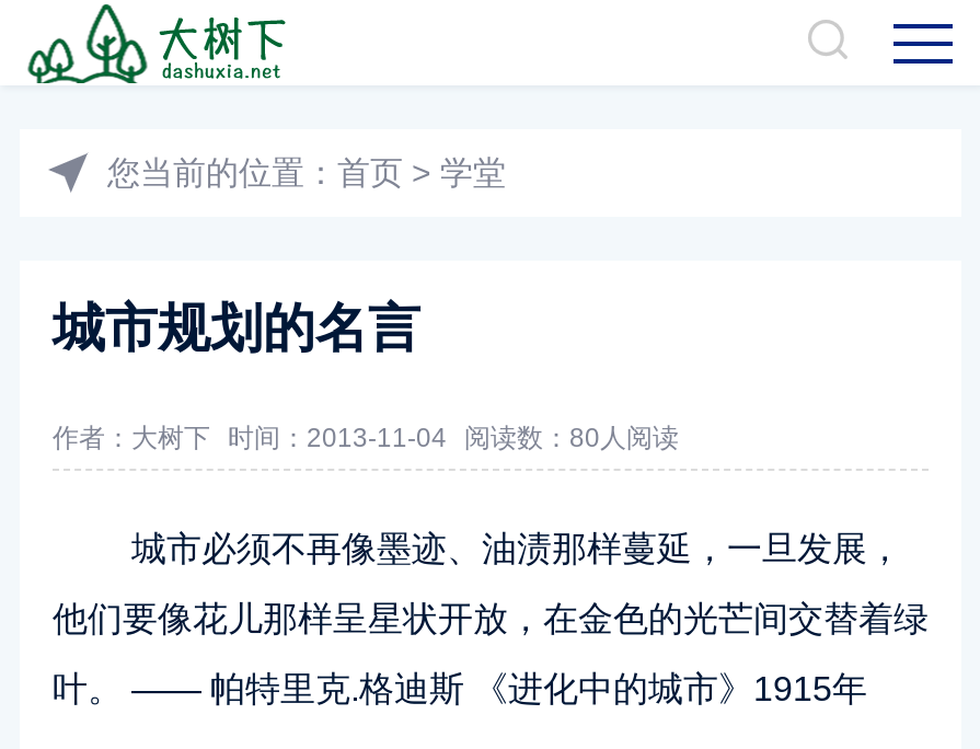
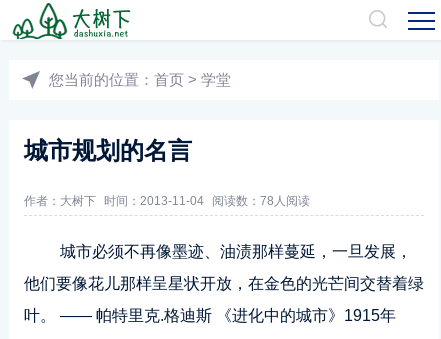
[53,423,679,453] 作者：大树下 时间：2013-11-04 阅读数：80人阅读 -> [24,194,310,208] 作者：大树下 时间：2013-11-04 阅读数：78人阅读

